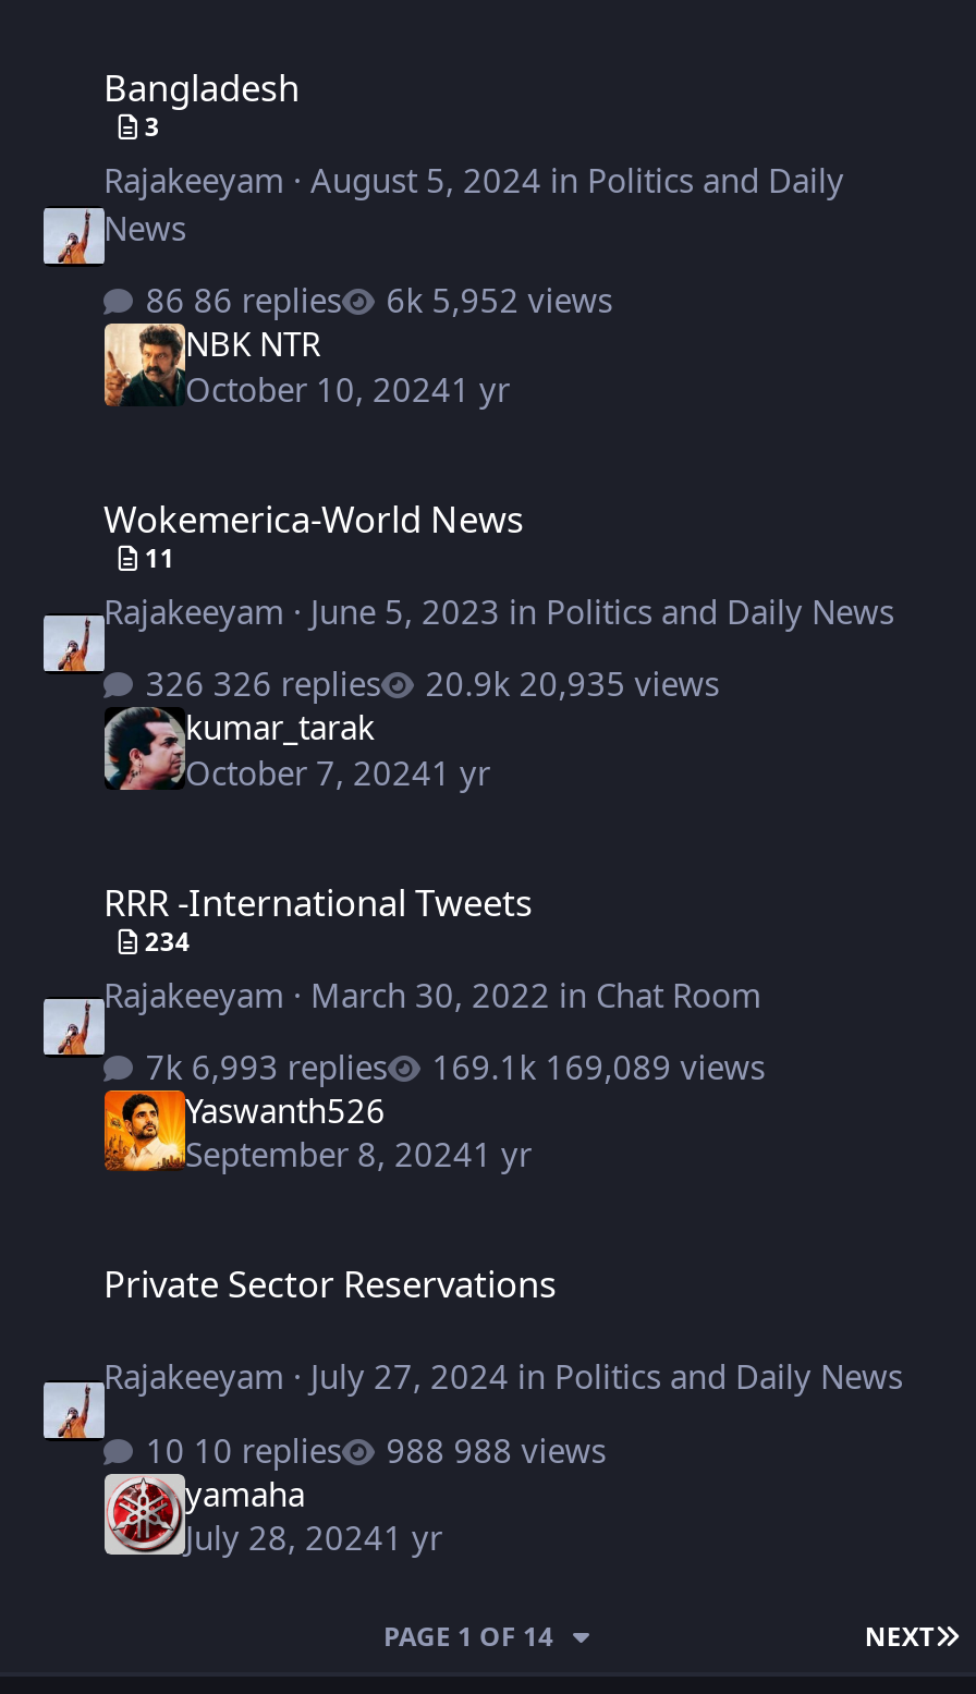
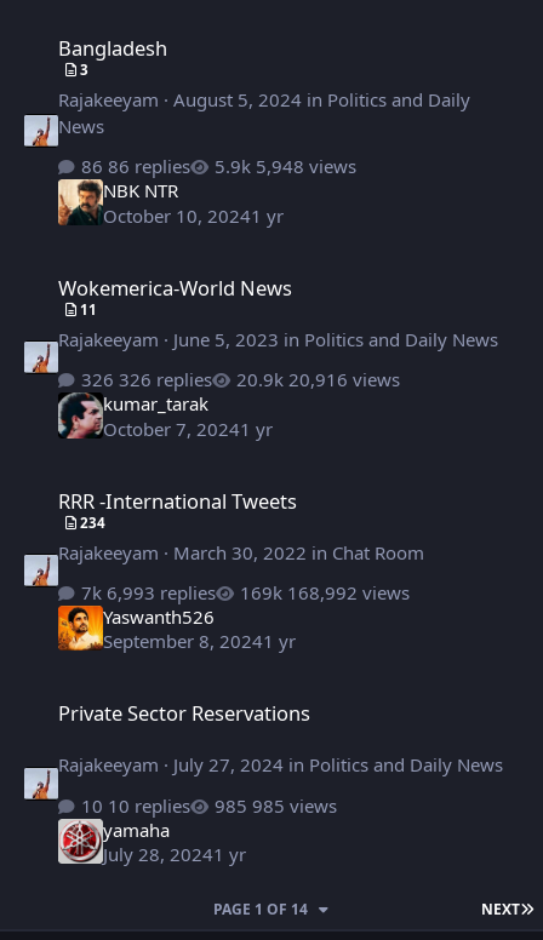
[432,278,613,322] 5,952 views -> [256,154,357,178] 5,948 views
[519,661,720,705] 20,935 views -> [289,367,400,391] 20,916 views
[545,1044,765,1088] 169,089 views -> [288,580,410,604] 168,992 views
[454,1427,606,1471] 988 views -> [252,793,337,817] 985 views

